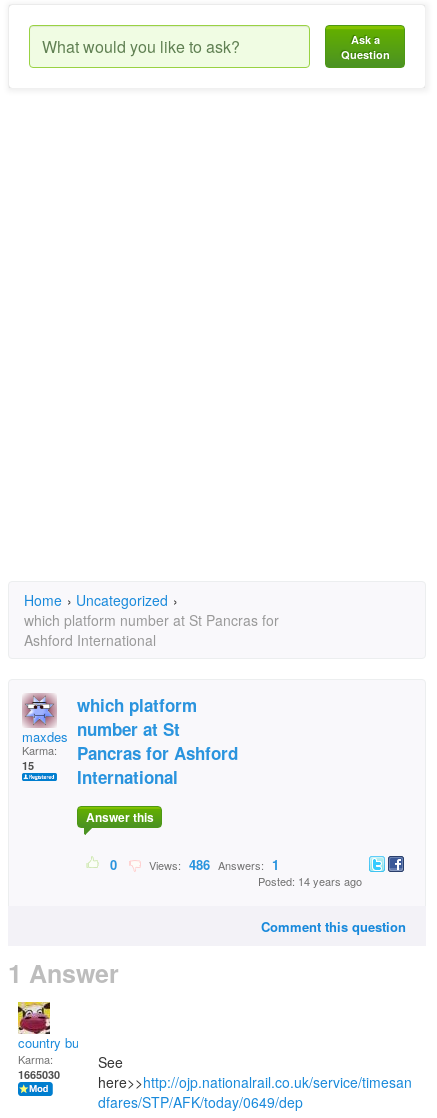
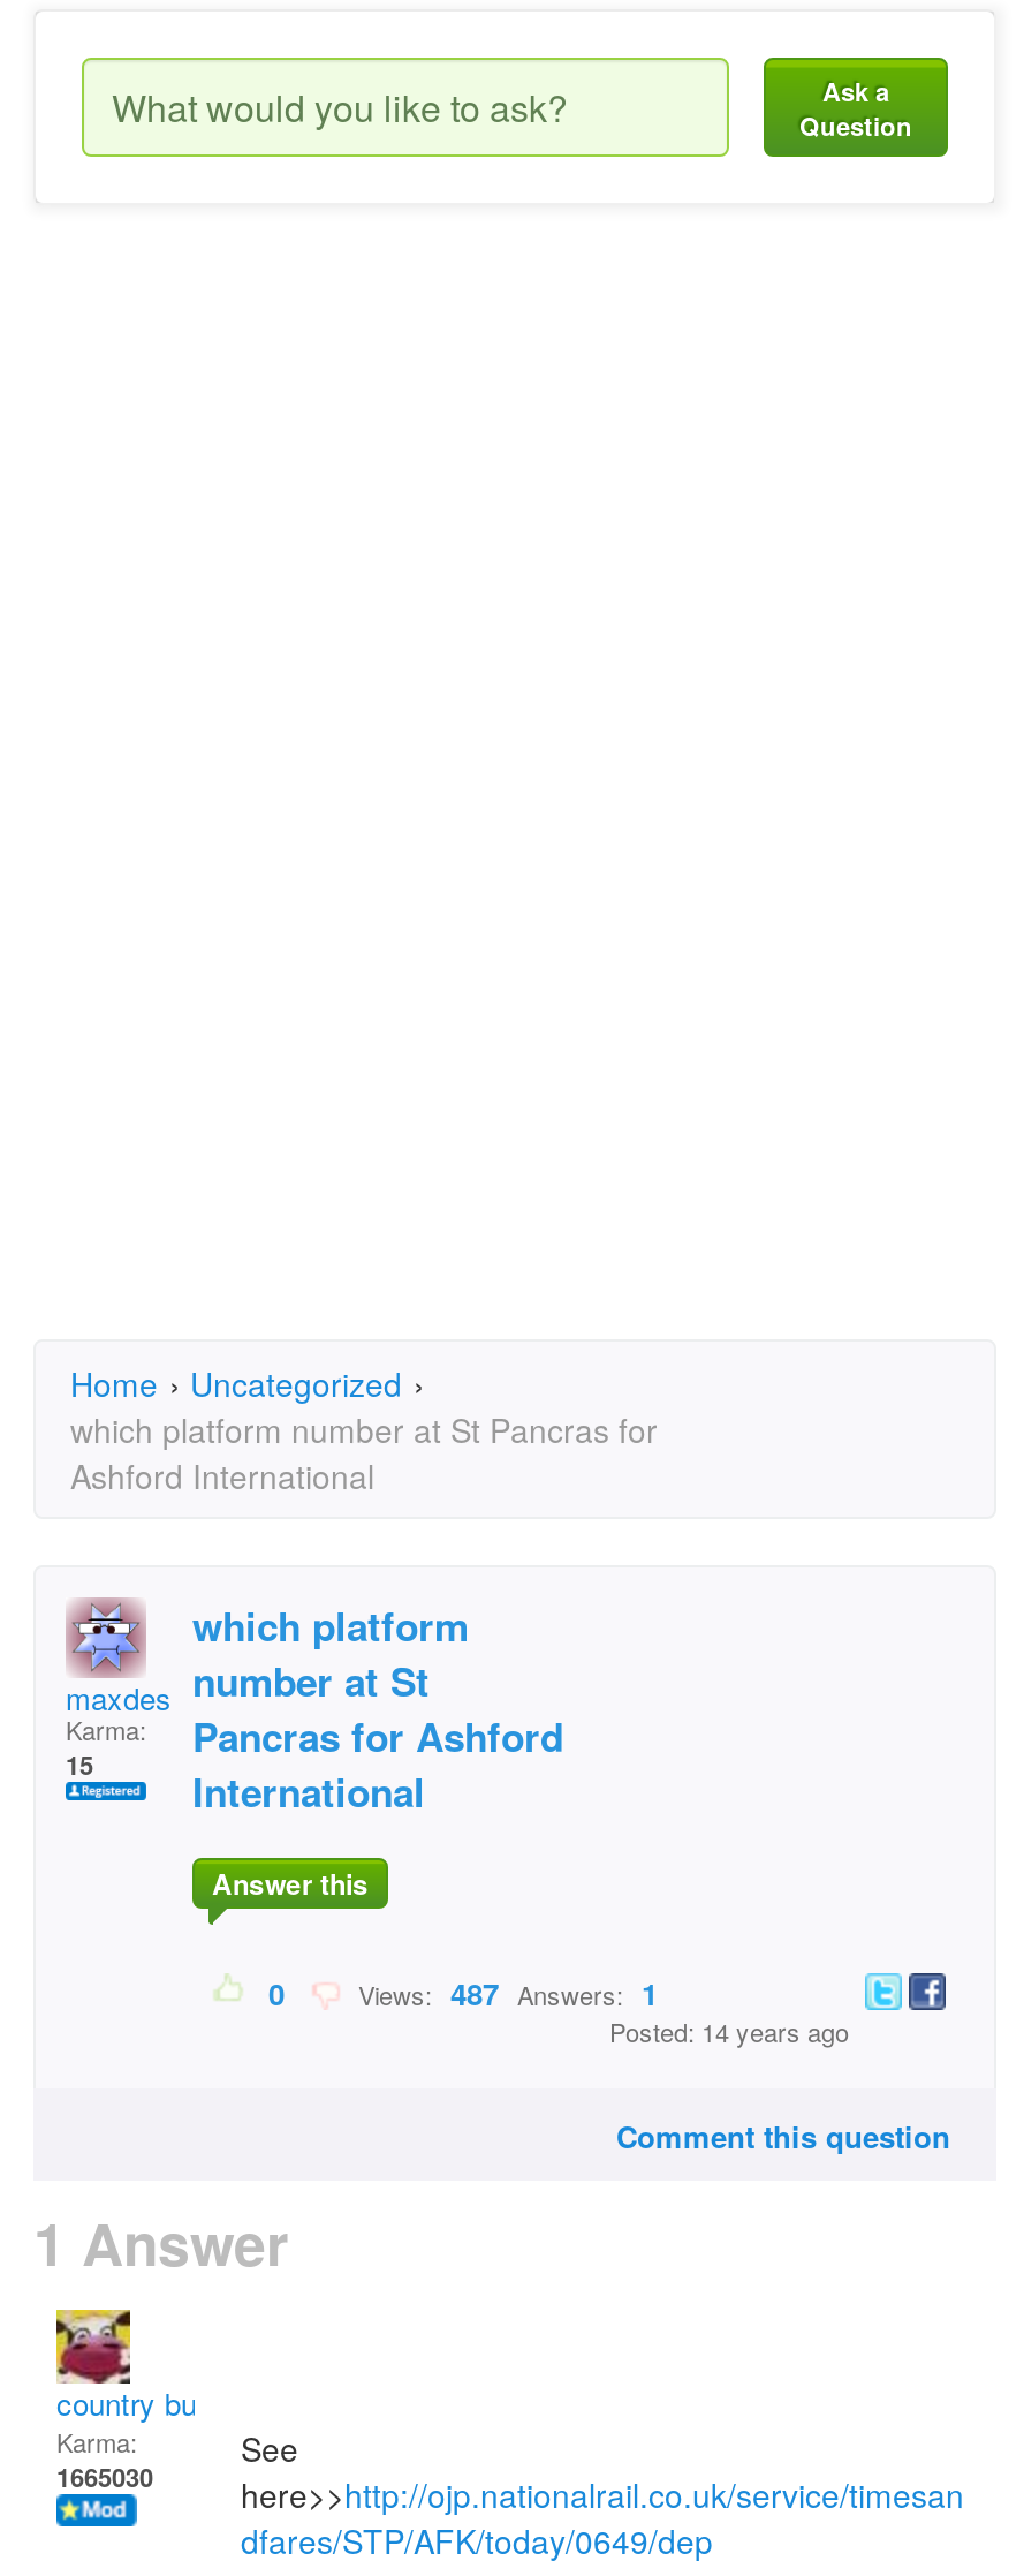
[143,855,279,874] Views: 486 Answers: 1 -> [344,1971,658,2015] Views: 487 Answers: 1

